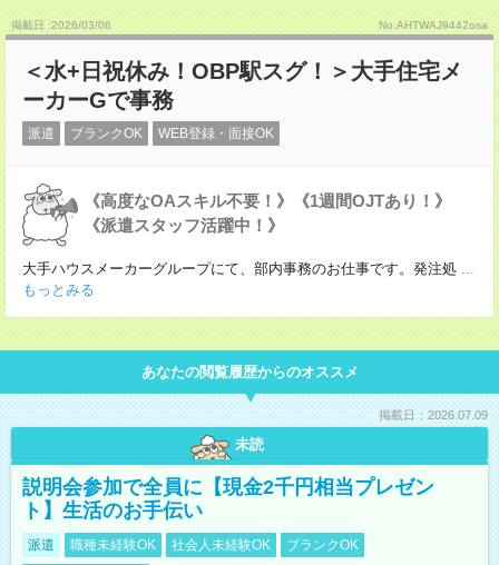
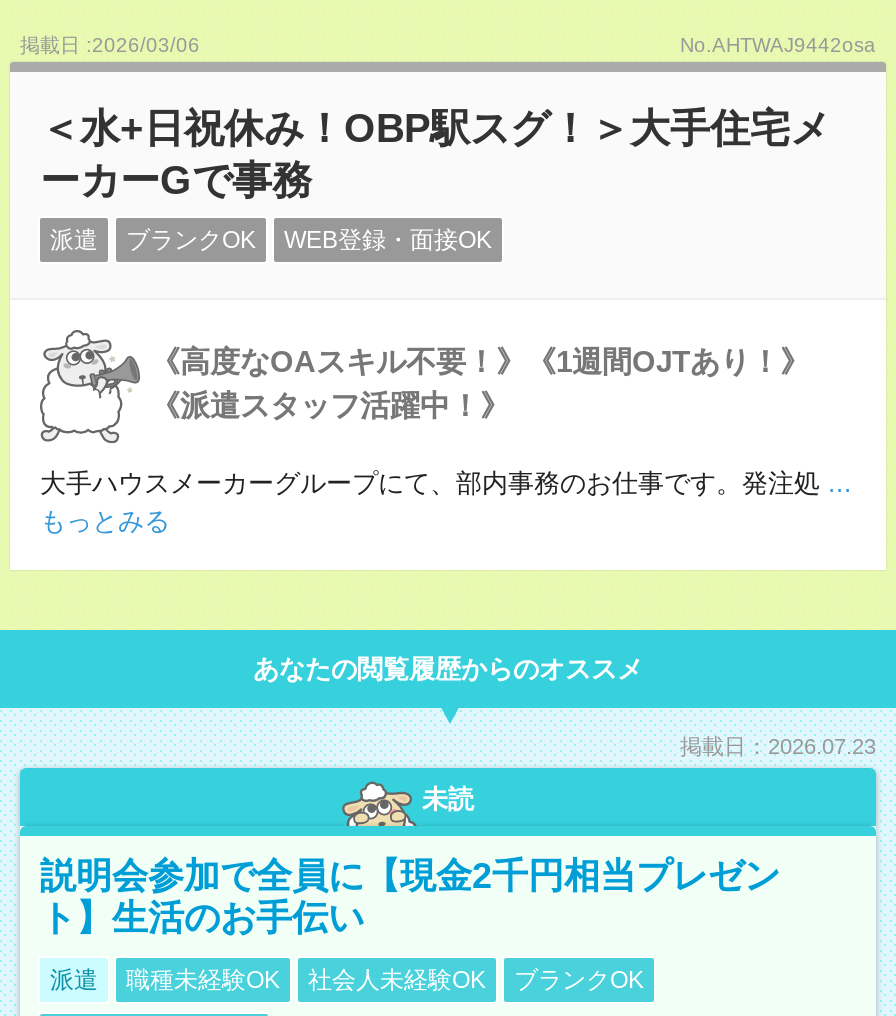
[379,408,488,422] 掲載日：2026.07.09 -> [680,734,876,758] 掲載日：2026.07.23

